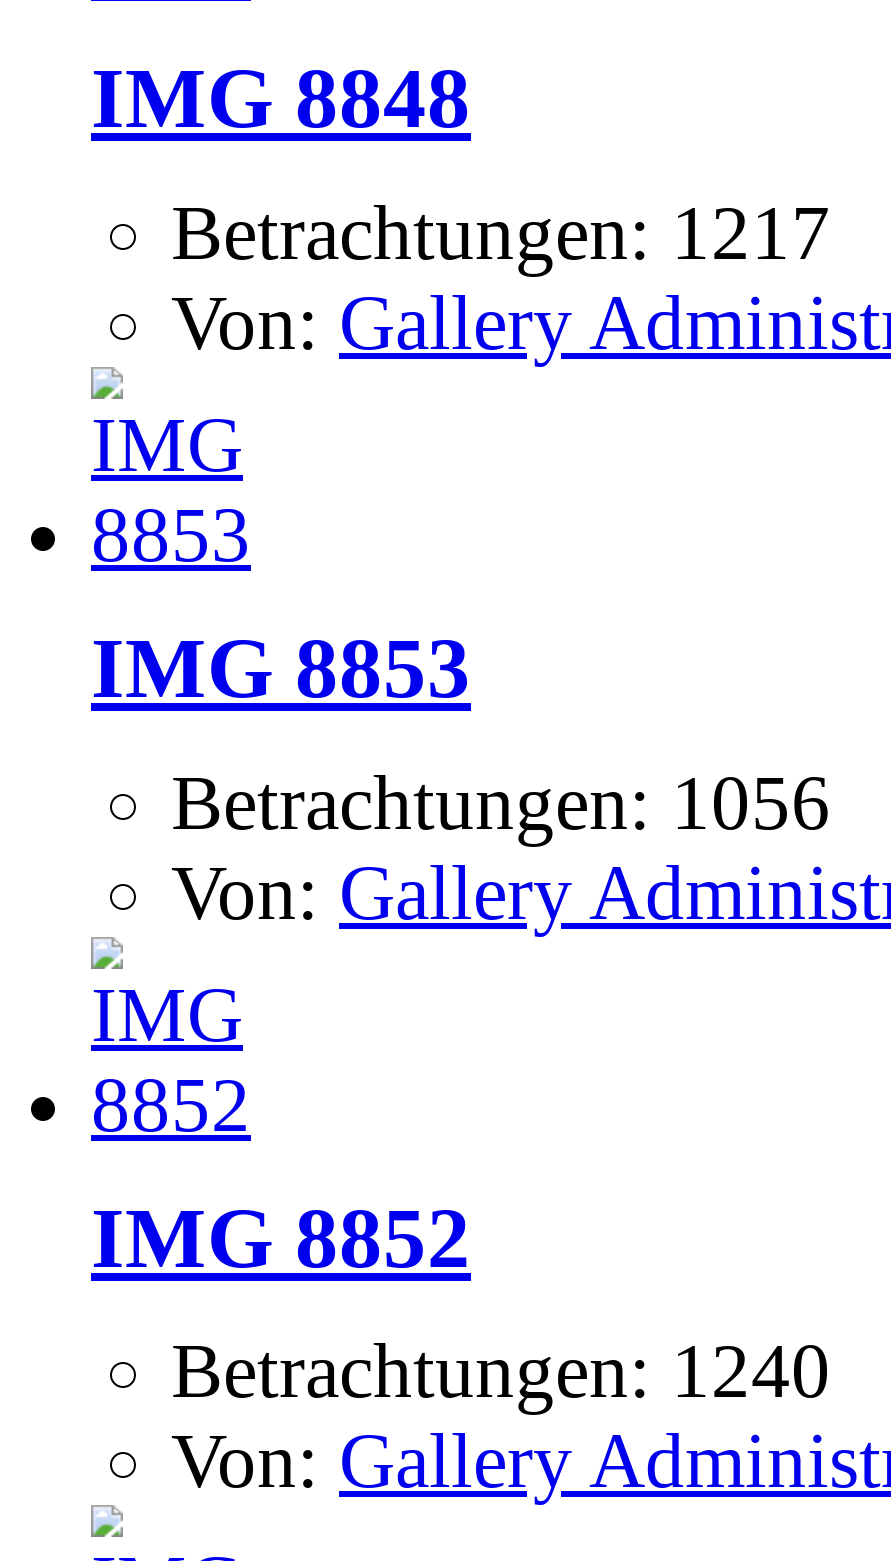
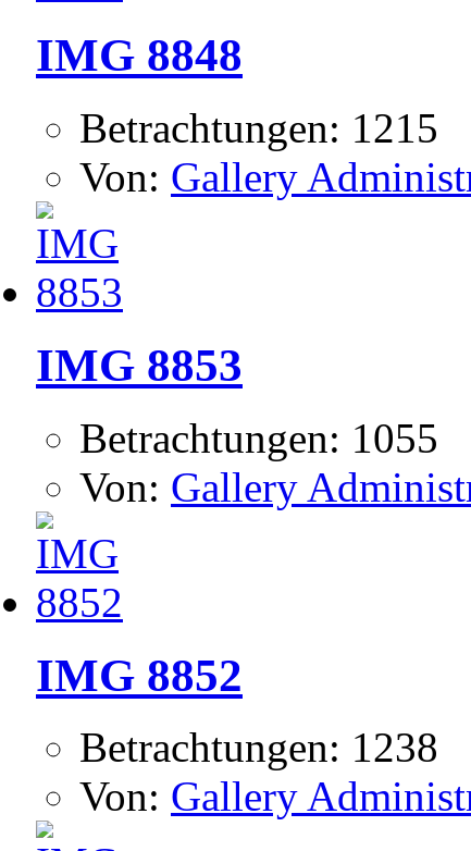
[171,189,831,275] Betrachtungen: 1217 -> [79,104,438,151] Betrachtungen: 1215
[171,758,831,844] Betrachtungen: 1056 -> [79,414,438,461] Betrachtungen: 1055
[171,1328,831,1414] Betrachtungen: 1240 -> [79,724,438,771] Betrachtungen: 1238

